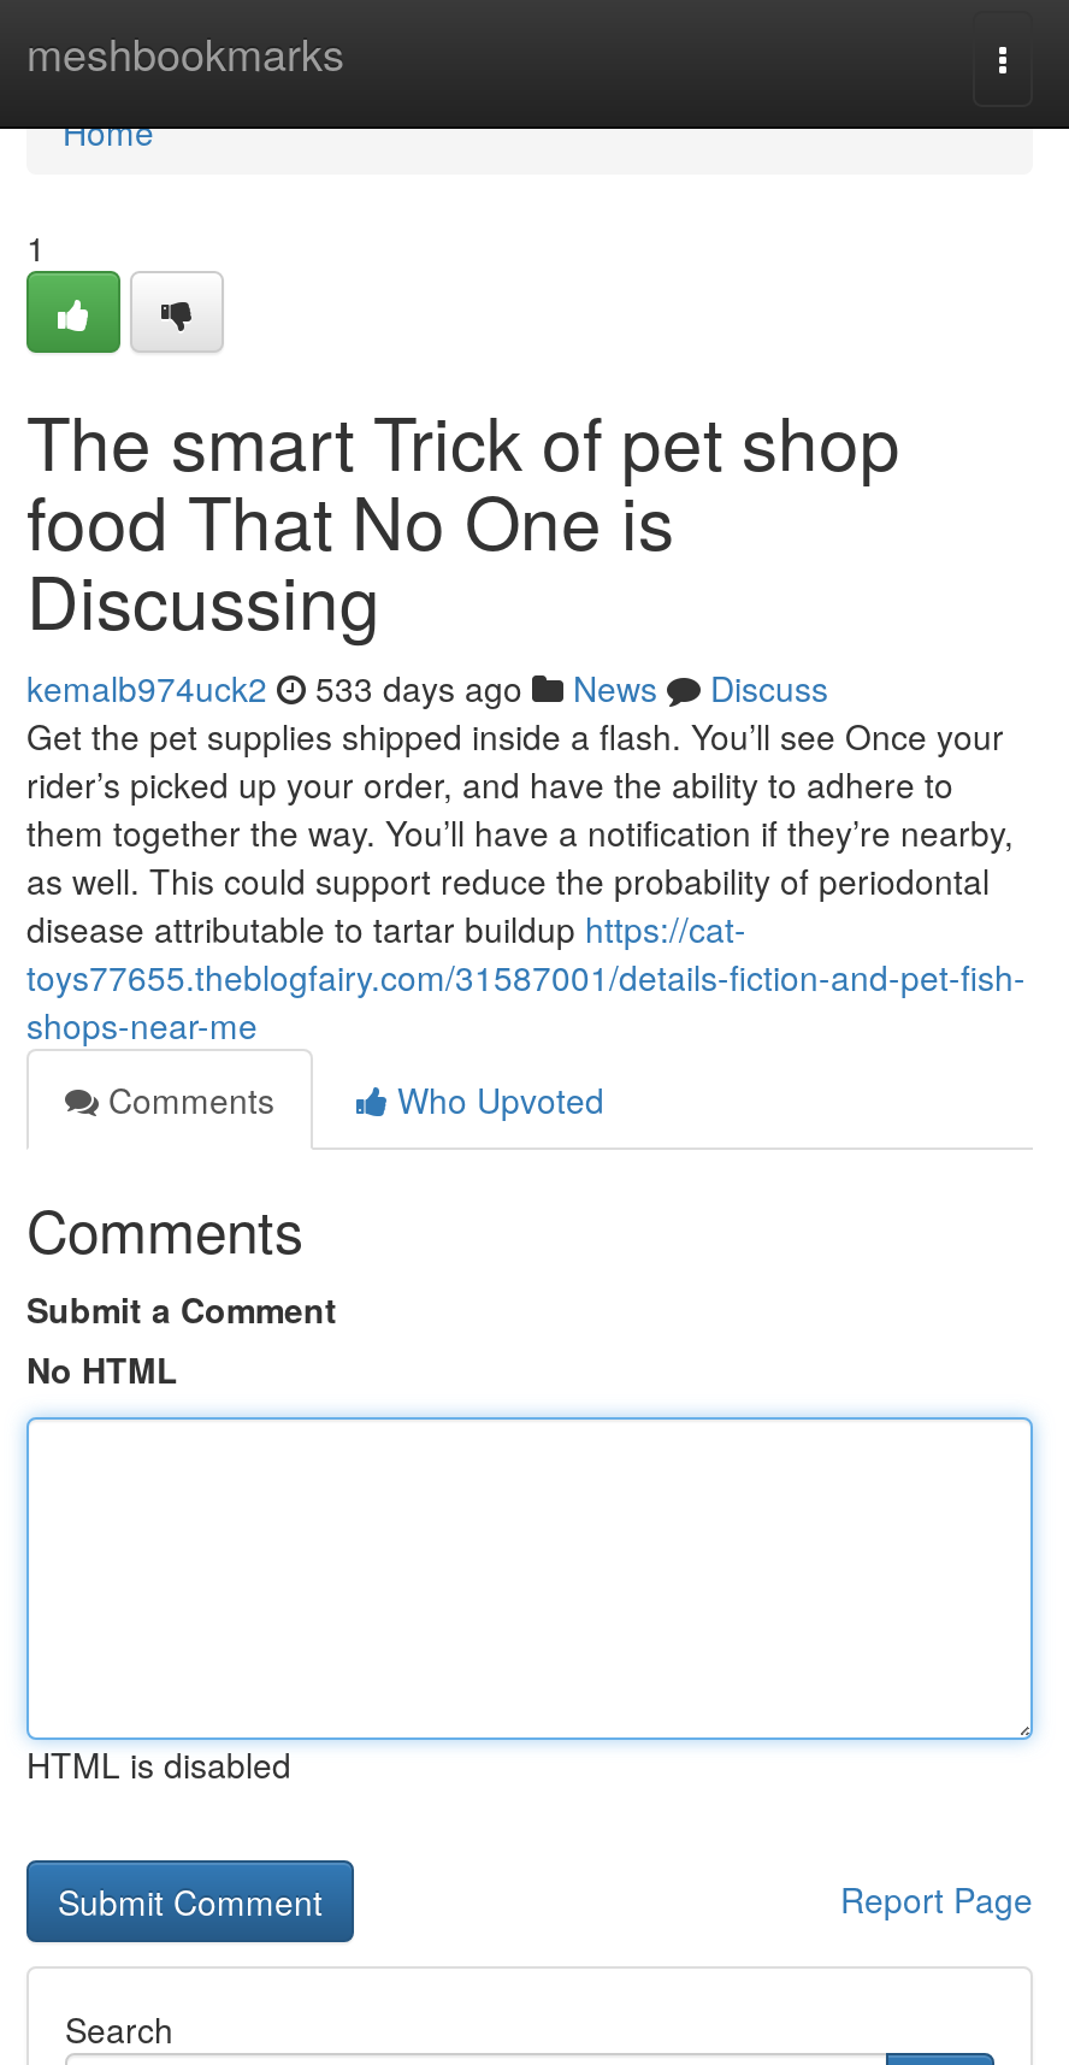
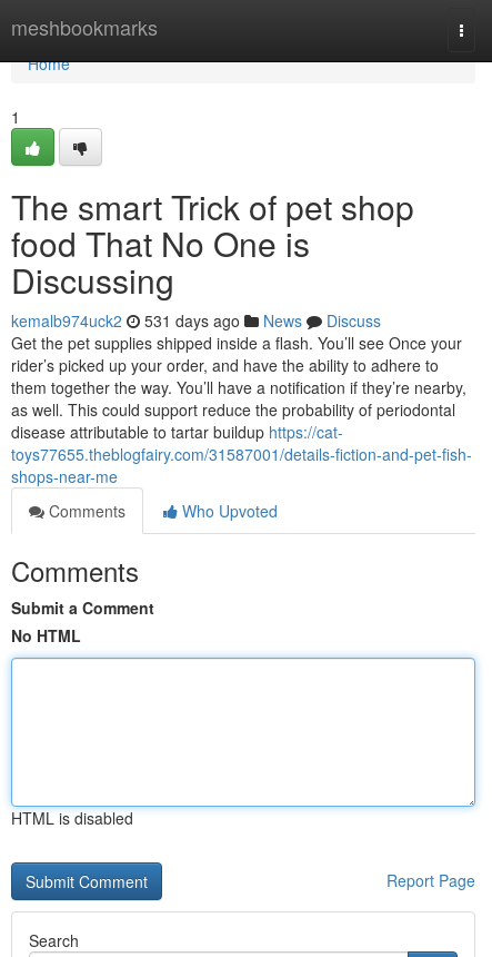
[26,663,828,712] kemalb974uck2 533 days ago News Discuss -> [11,309,381,332] kemalb974uck2 531 days ago News Discuss

